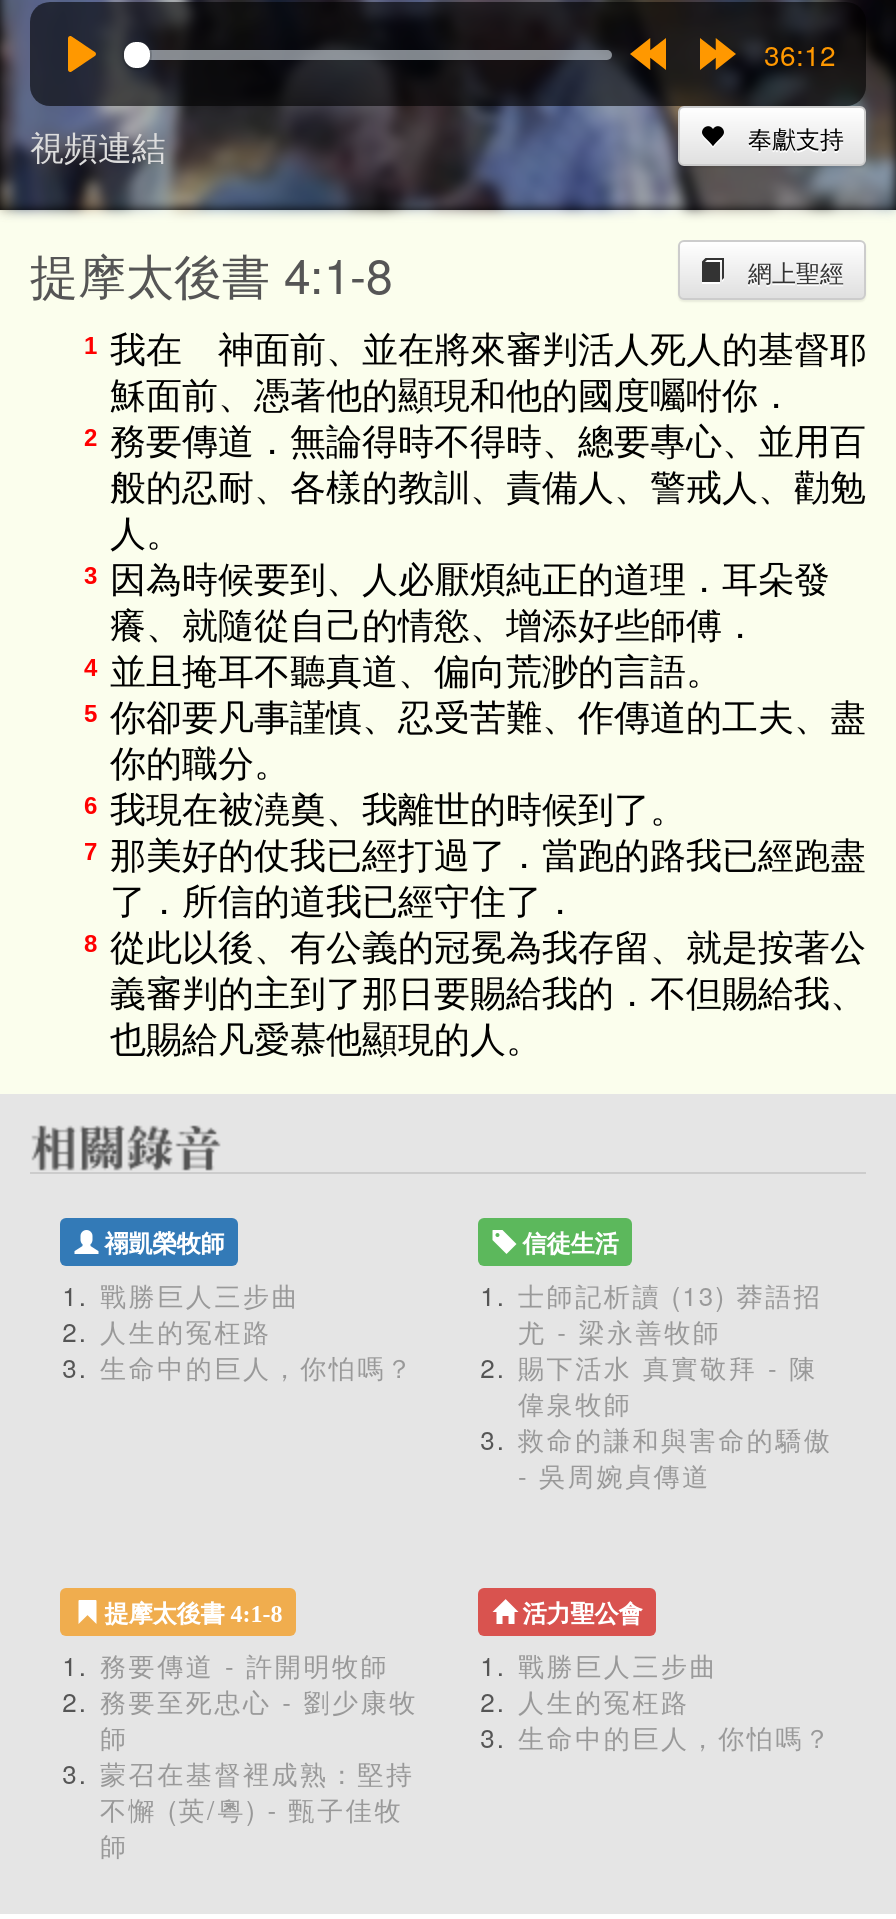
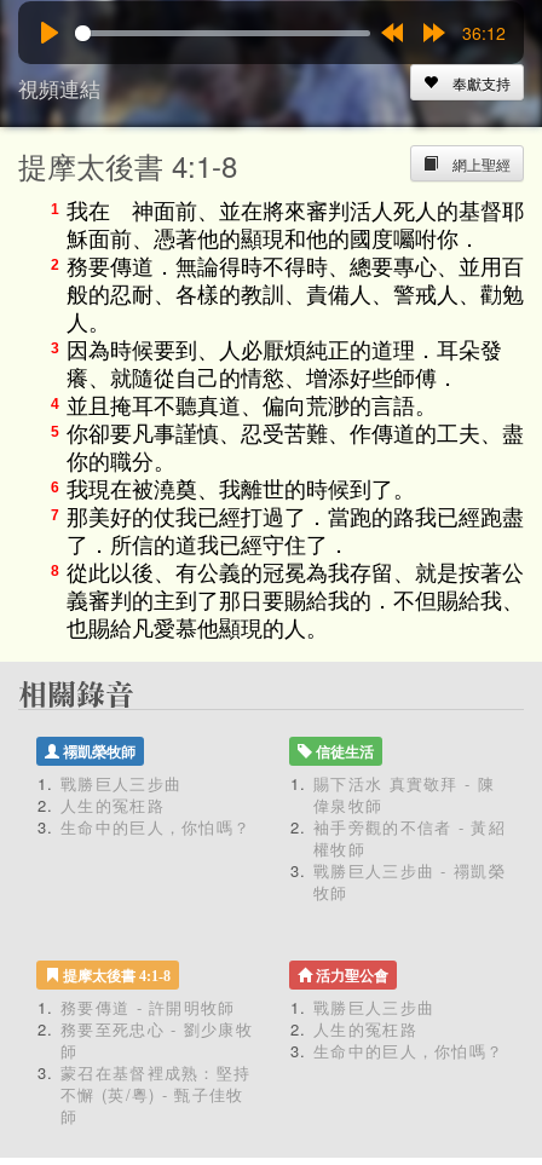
[518,1276,822,1350] 士師記析讀 (13) 莽語招 | 尤 - 梁永善牧師 -> none
moved [518,1348,818,1422] -> [313,772,495,817]: 賜下活水 真實敬拜 - 陳 | 偉泉牧師
[518,1420,833,1494] 救命的謙和與害命的驕傲 | - 吳周婉貞傳道 -> [313,815,506,904] 袖手旁觀的不信者 - 黃紹 | 權牧師 | 戰勝巨人三步曲 - 禤凱榮 | 牧師

